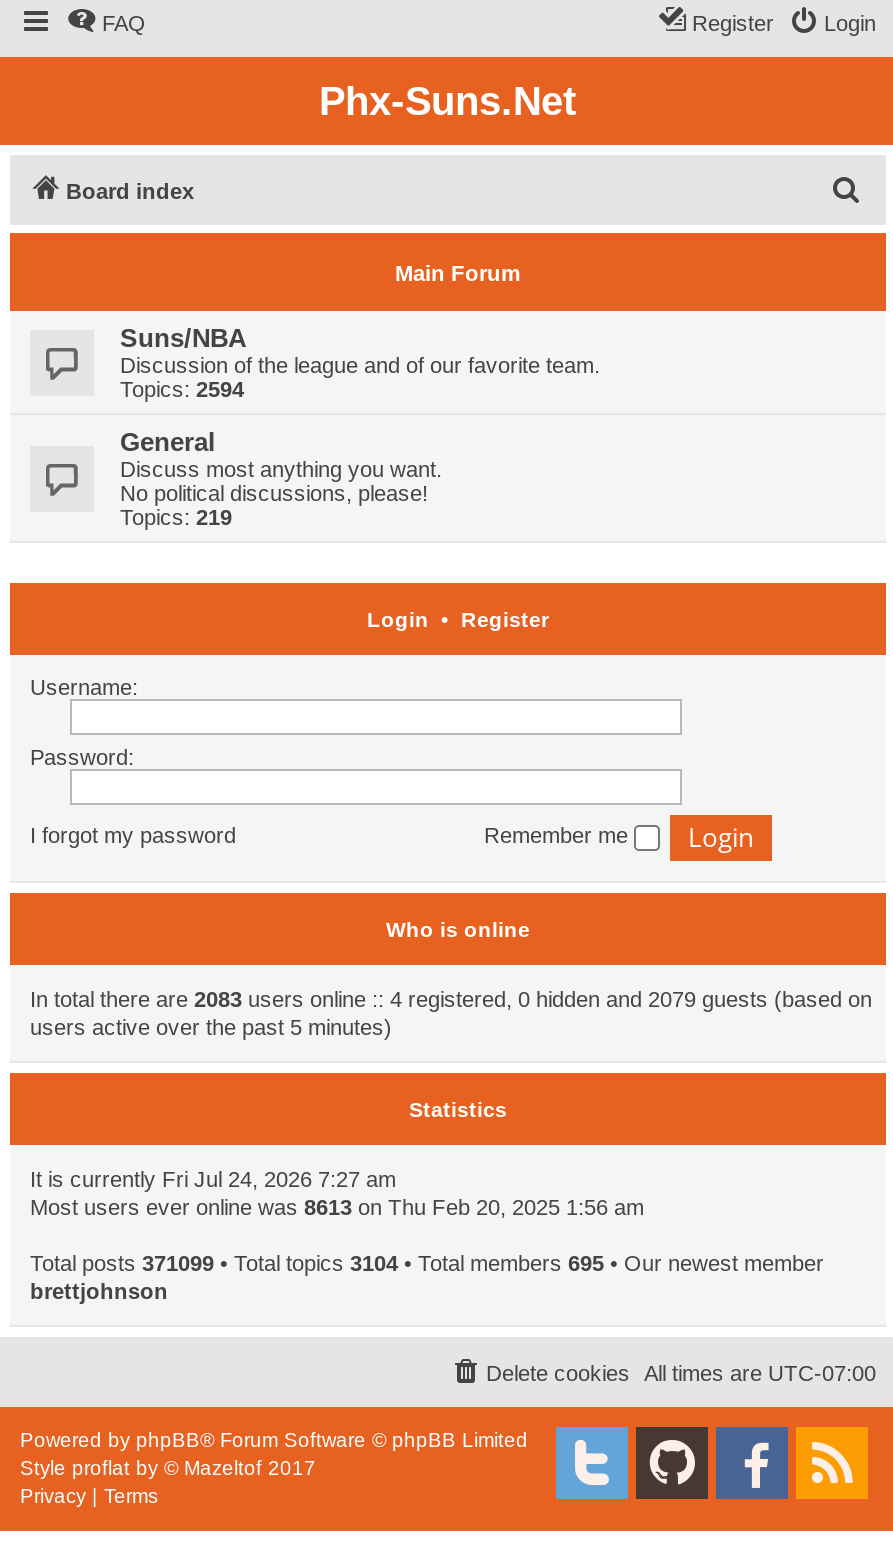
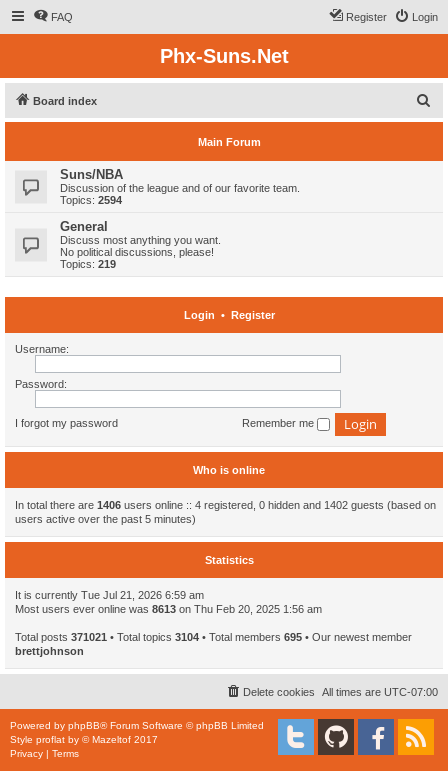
[30,987,872,1011] In total there are 2083 users online :: 4 registered, 0 hidden and 2079 guests (based on -> [15,499,436,511] In total there are 1406 users online :: 4 registered, 0 hidden and 1402 guests (based on
[30,1167,396,1191] It is currently Fri Jul 24, 2026 7:27 am -> [15,589,204,601] It is currently Tue Jul 21, 2026 6:59 am
[30,1251,824,1275] Total posts 371099 • Total topics 3104 • Total members 695 • Our newest member -> [15,631,412,643] Total posts 371021 • Total topics 3104 • Total members 695 • Our newest member

